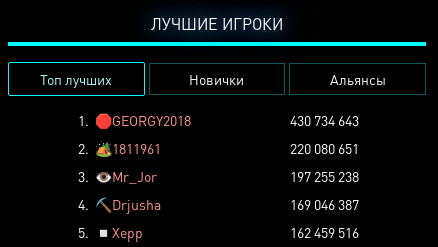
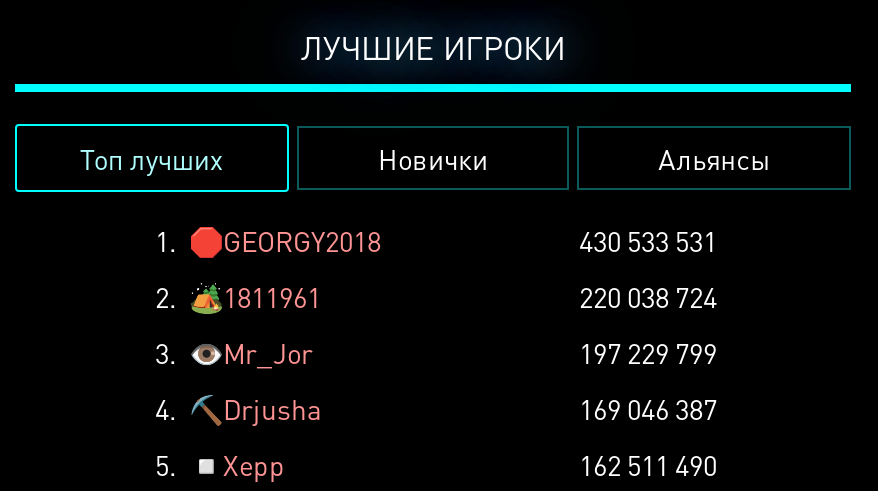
[290,111,359,129] 430 734 643 -> [579,222,717,258] 430 533 531
[290,139,359,157] 220 080 651 -> [579,278,717,314] 220 038 724
[290,167,359,185] 197 255 238 -> [579,334,717,370] 197 229 799
[290,223,359,241] 162 459 516 -> [579,446,717,482] 162 511 490

